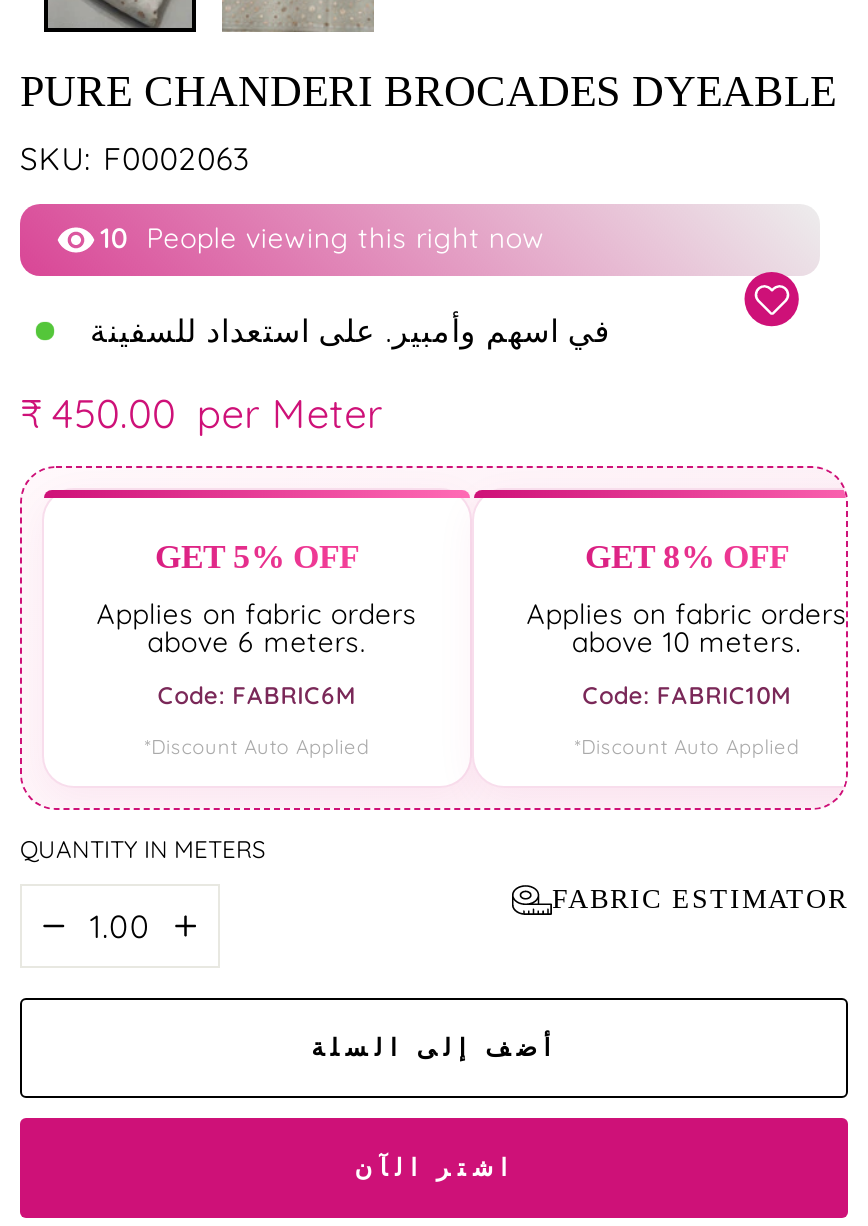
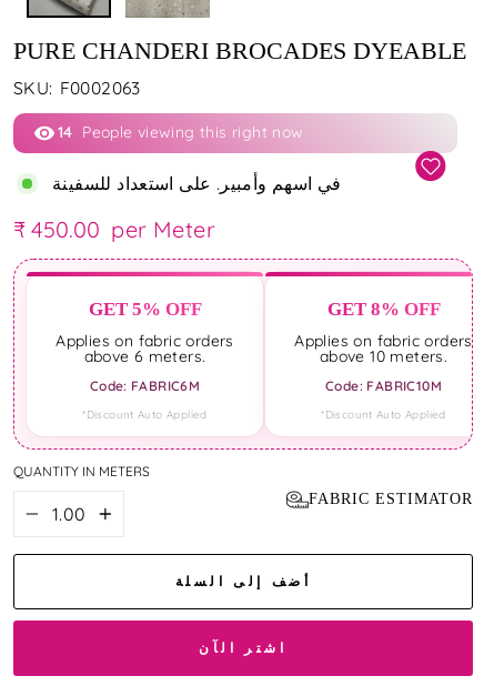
[100,221,545,257] 10 People viewing this right now -> [58,123,304,143] 14 People viewing this right now

